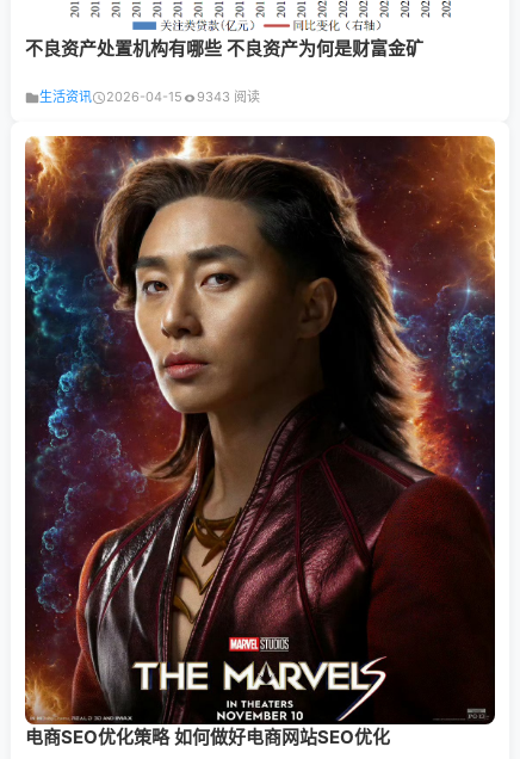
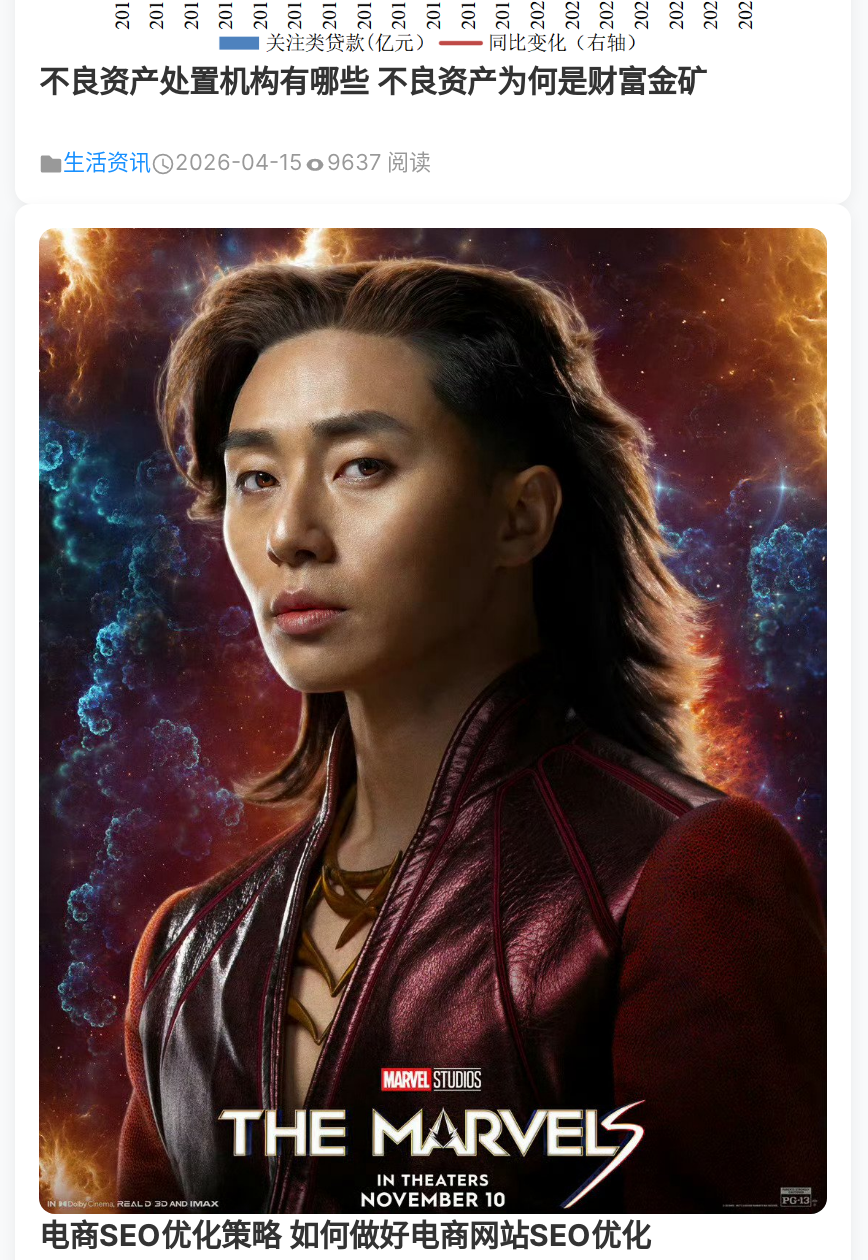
[39,91,260,104] 生活资讯 2026-04-15 9343 阅读 -> [63,153,431,175] 生活资讯 2026-04-15 9637 阅读

